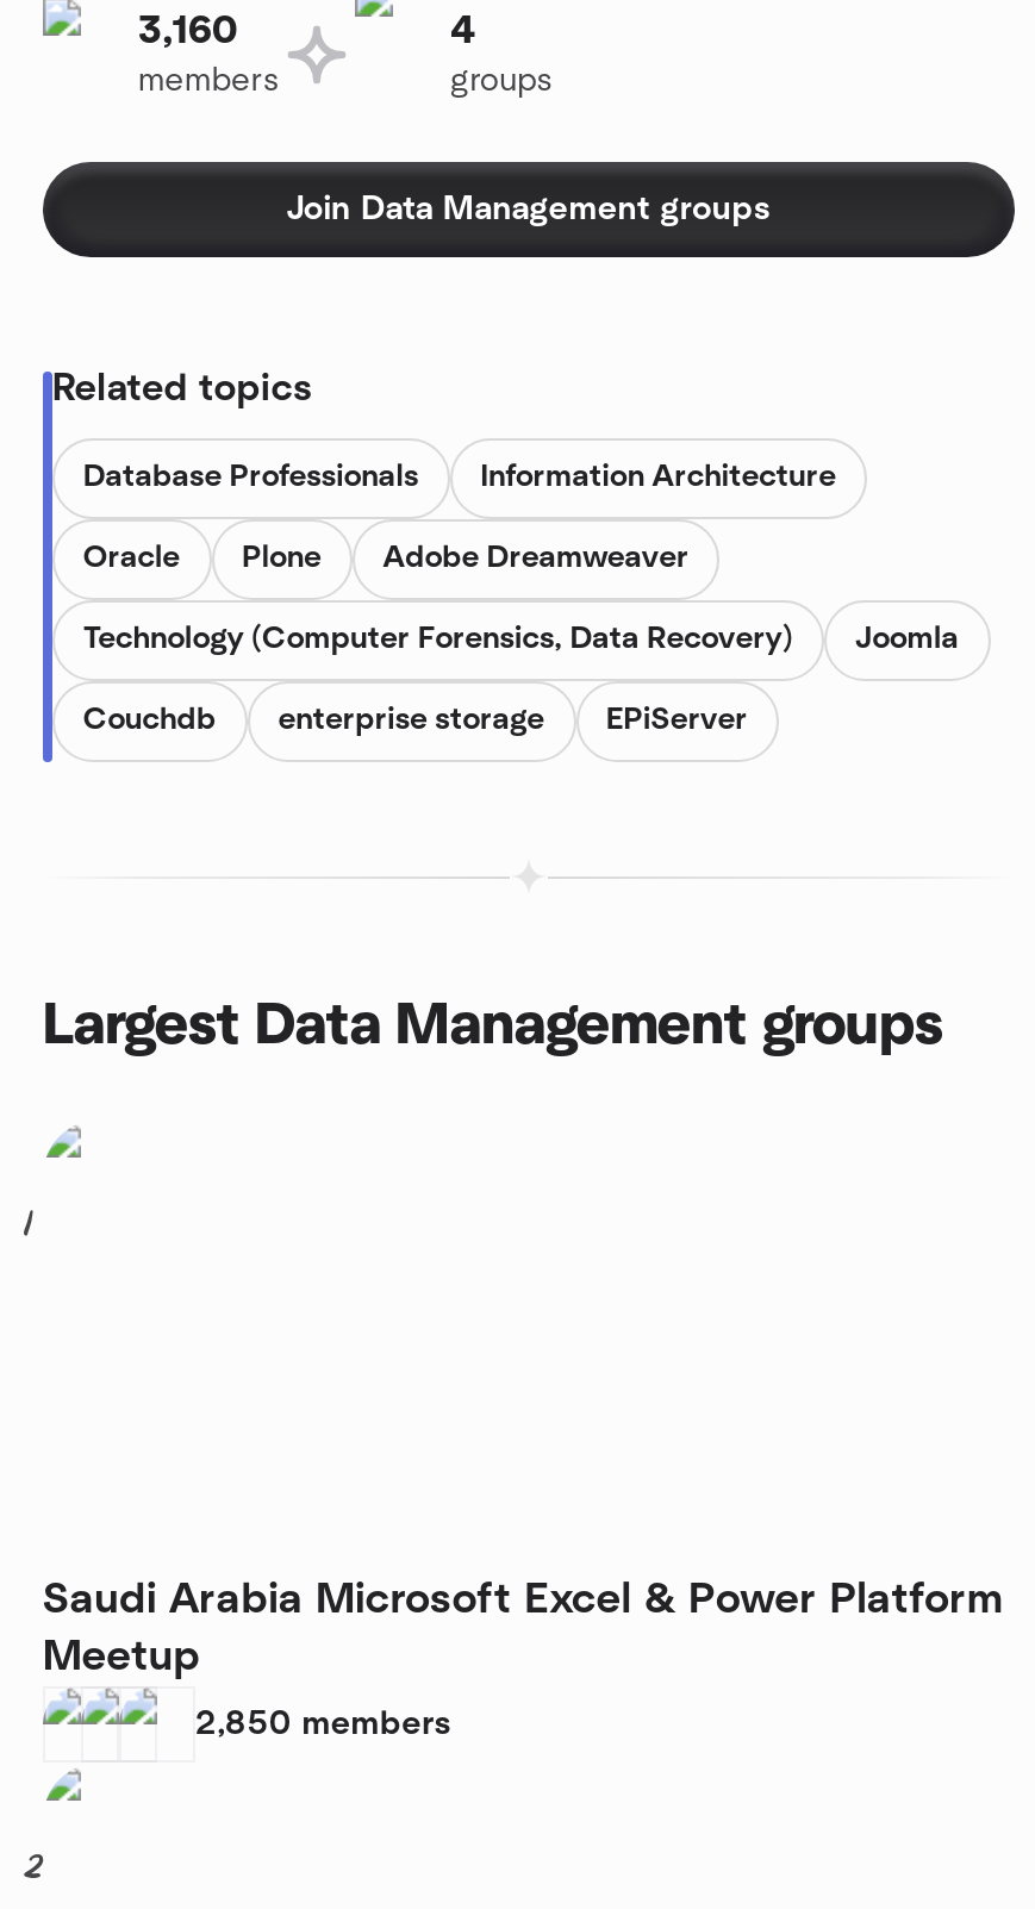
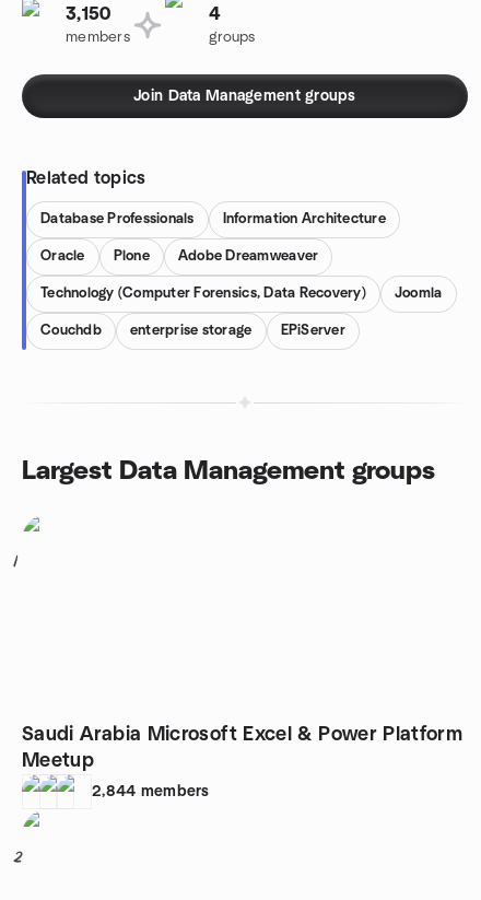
[138,12,237,50] 3,160 -> [66,5,111,23] 3,150
[195,1708,452,1741] 2,850 members -> [92,784,210,799] 2,844 members

